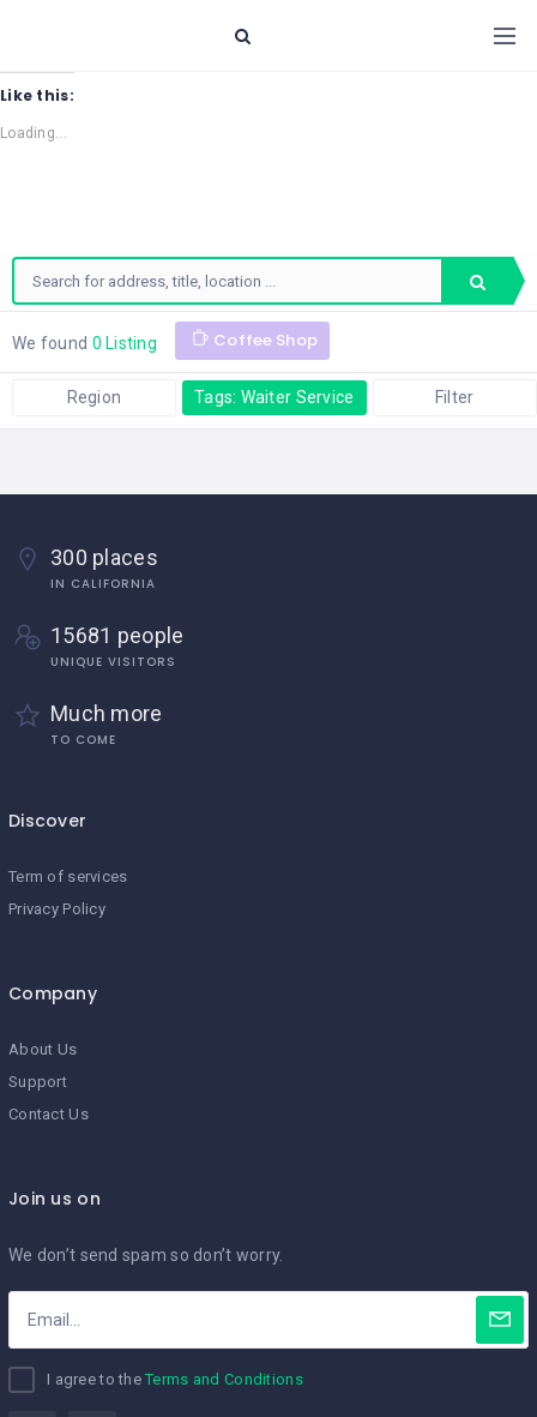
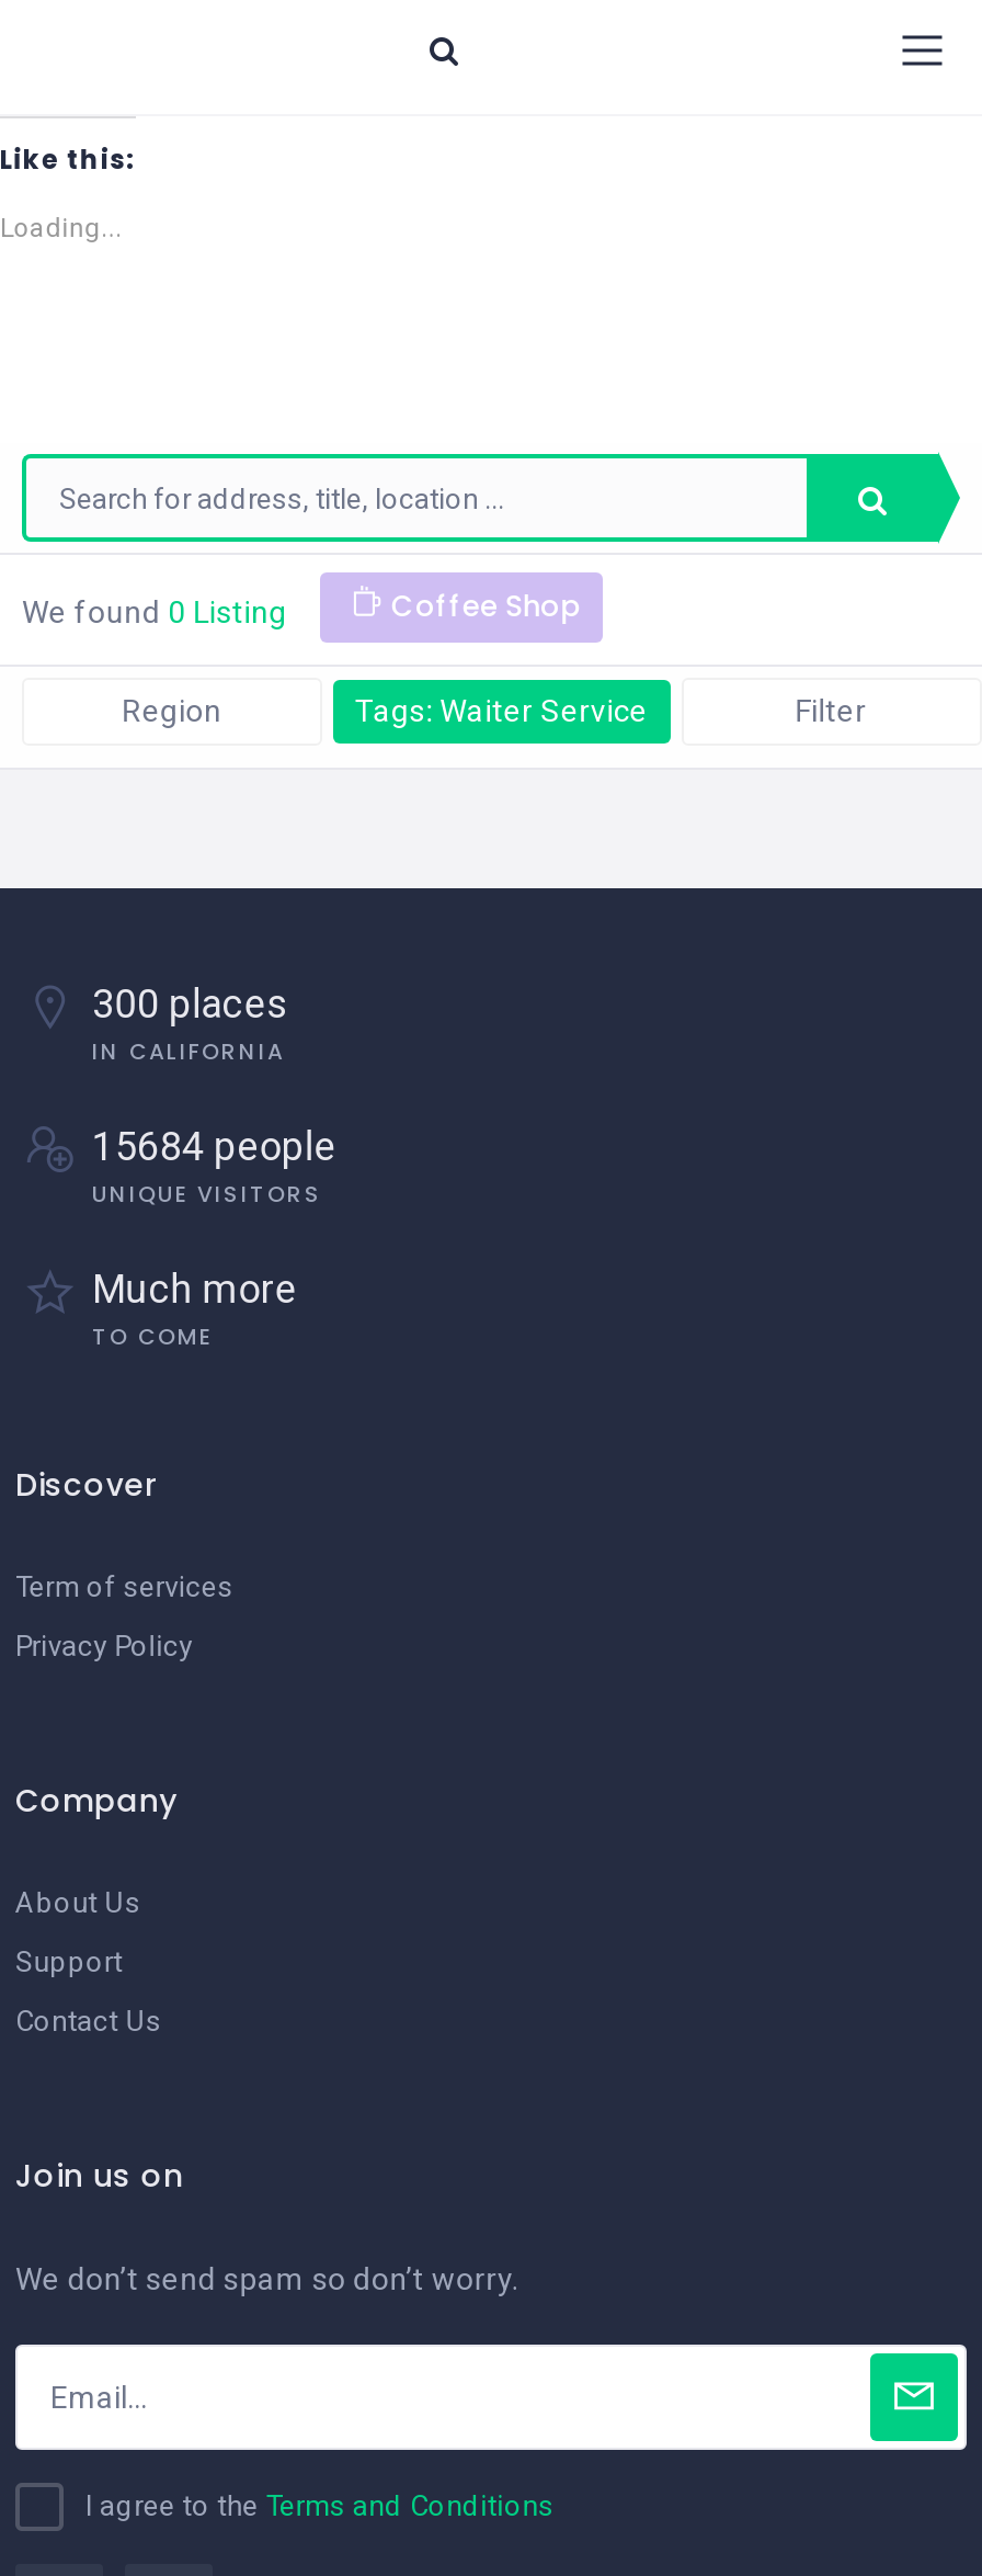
[50,623,184,648] 15681 people -> [92,1123,336,1169] 15684 people

